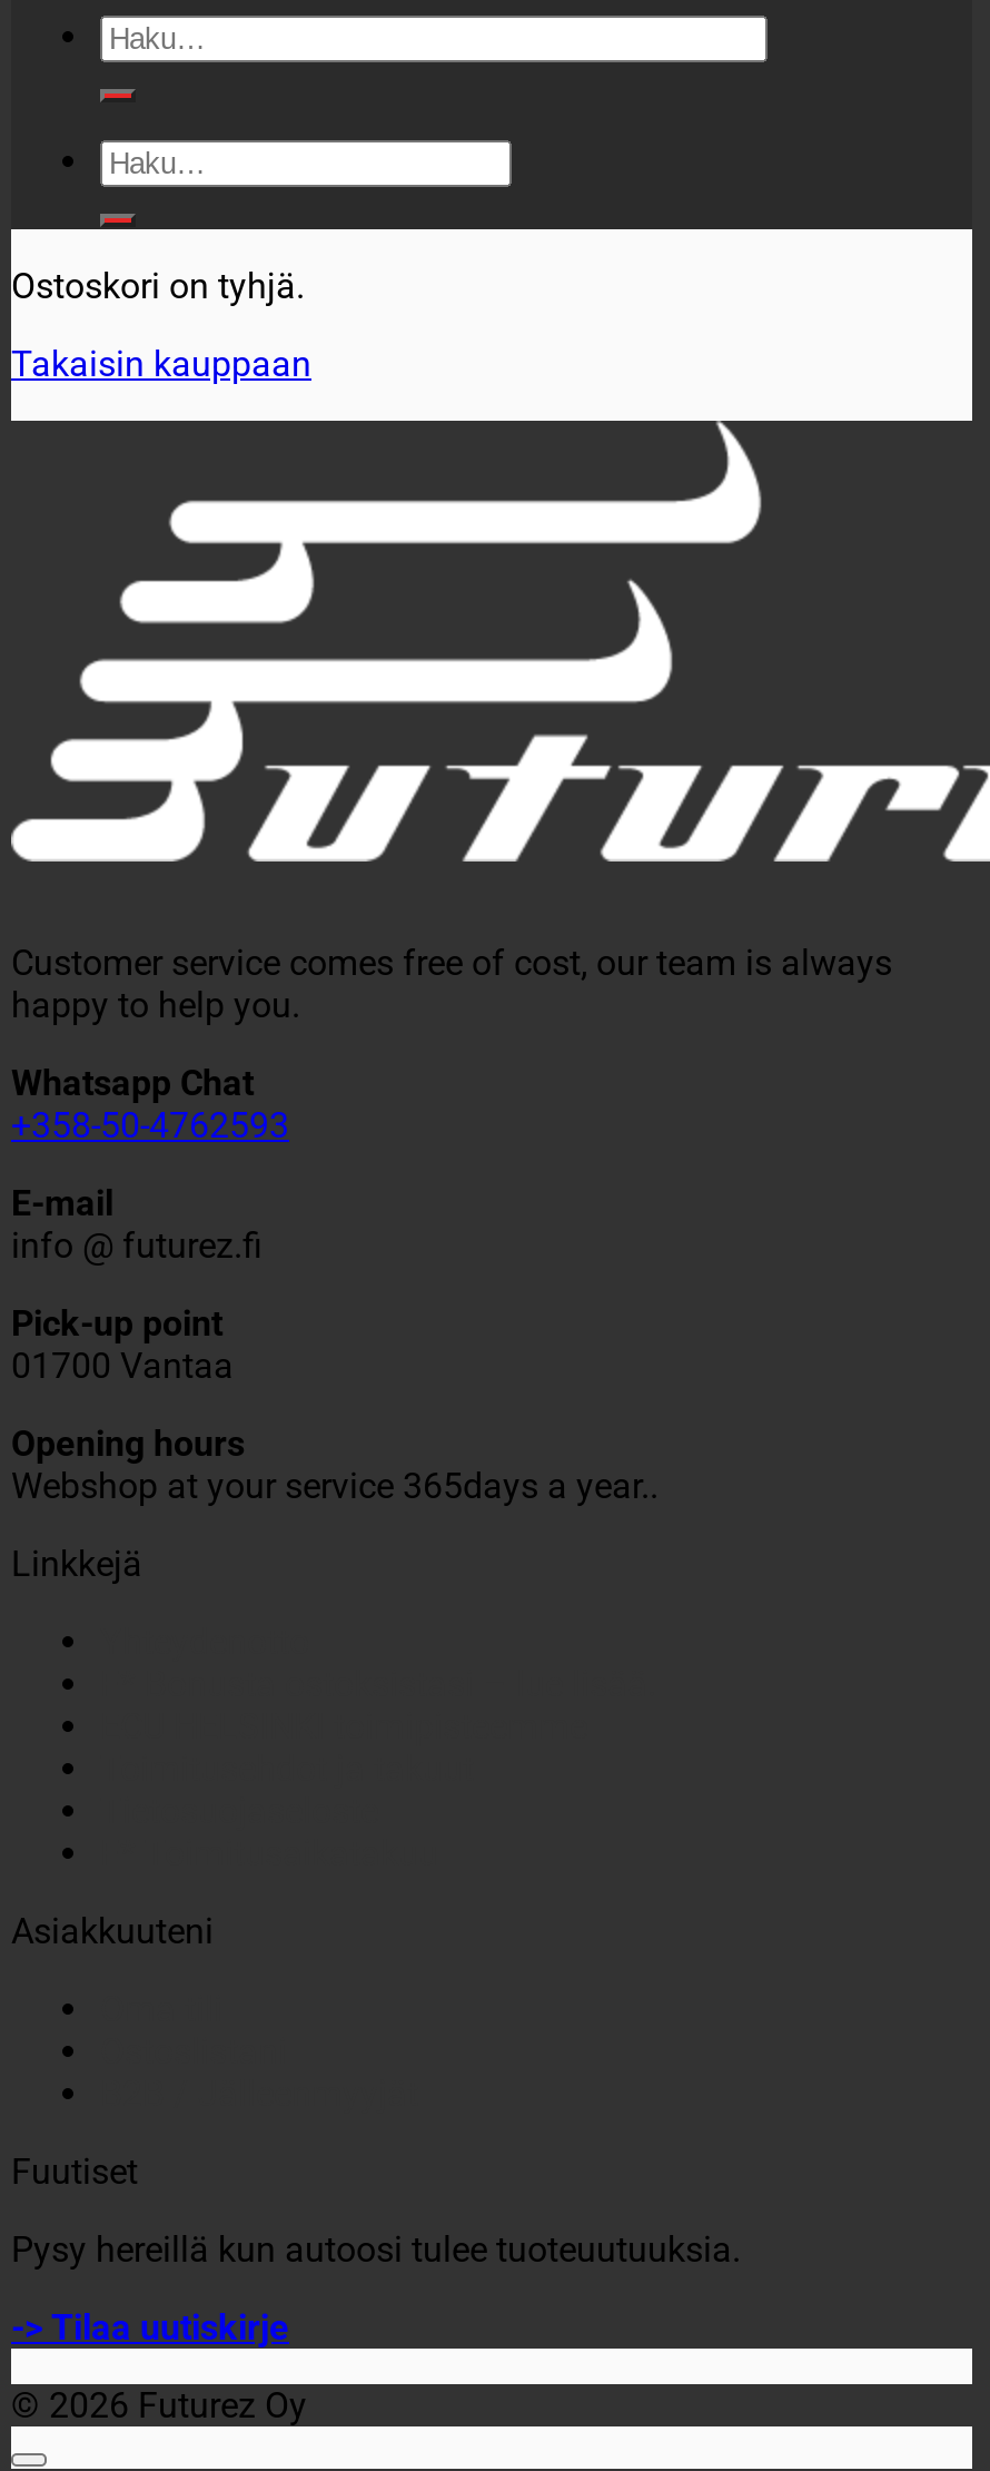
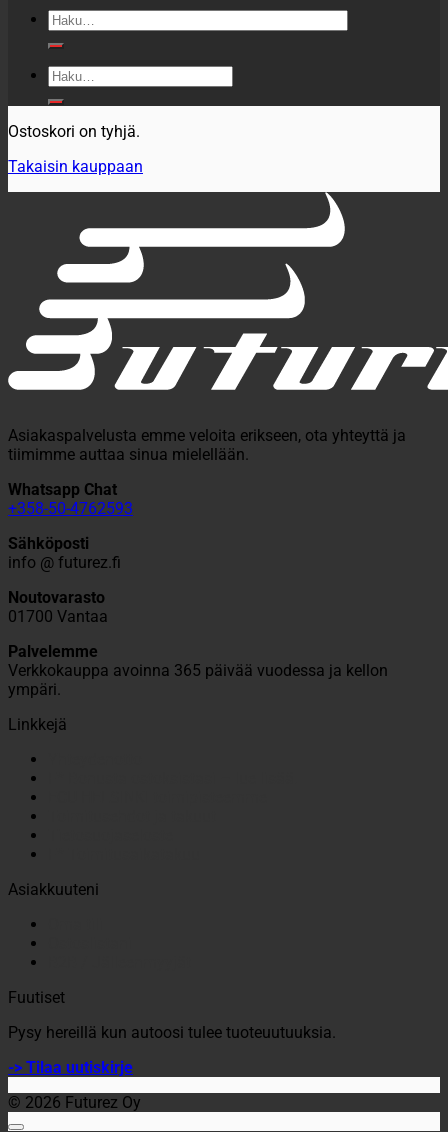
[11,942,892,1026] Customer service comes free of cost, our team is always | happy to help you. -> [8,426,406,464] Asiakaspalvelusta emme veloita erikseen, ota yhteyttä ja | tiimimme auttaa sinua mielellään.
[11,1182,113,1224] E-mail -> [8,534,89,553] Sähköposti
[11,1302,222,1345] Pick-up point -> [8,588,105,607] Noutovarasto
[11,1422,659,1507] Opening hours | Webshop at your service 365days a year.. -> [8,642,388,699] Palvelemme | Verkkokauppa avoinna 365 päivää vuodessa ja kellon | ympäri.

